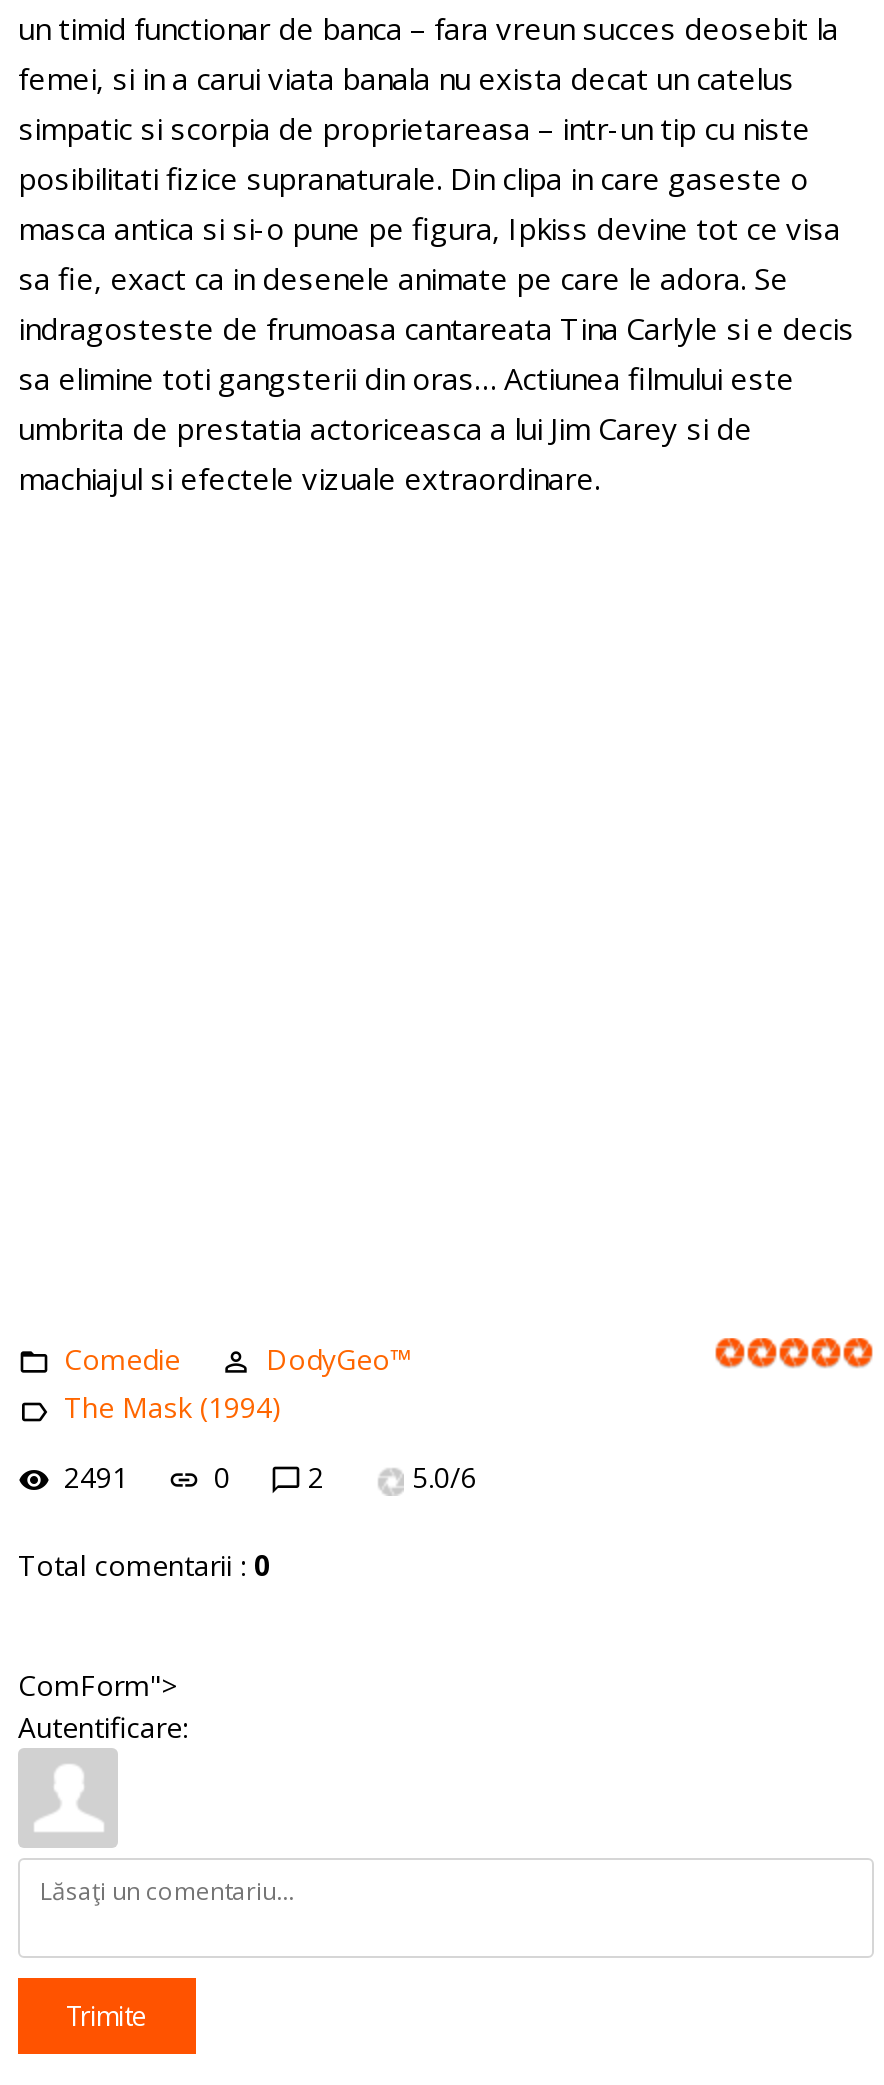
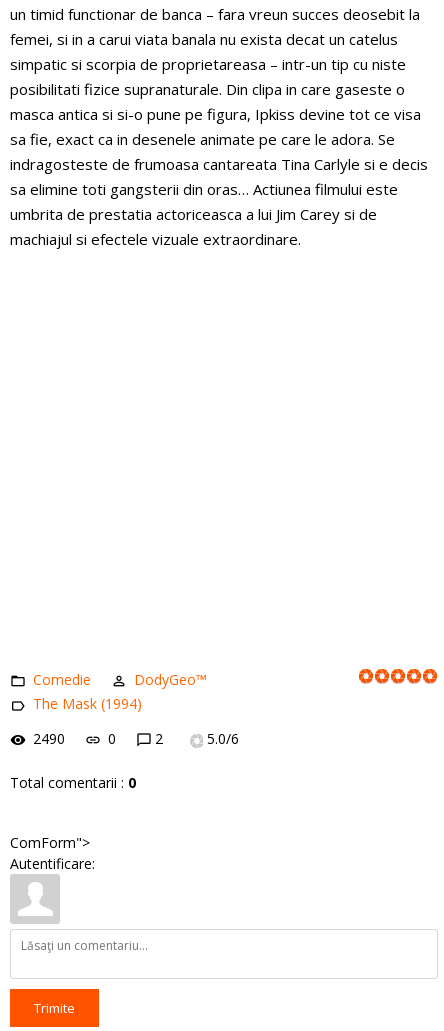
[64,1458,128,1496] 2491 -> [33,729,65,748] 2490

